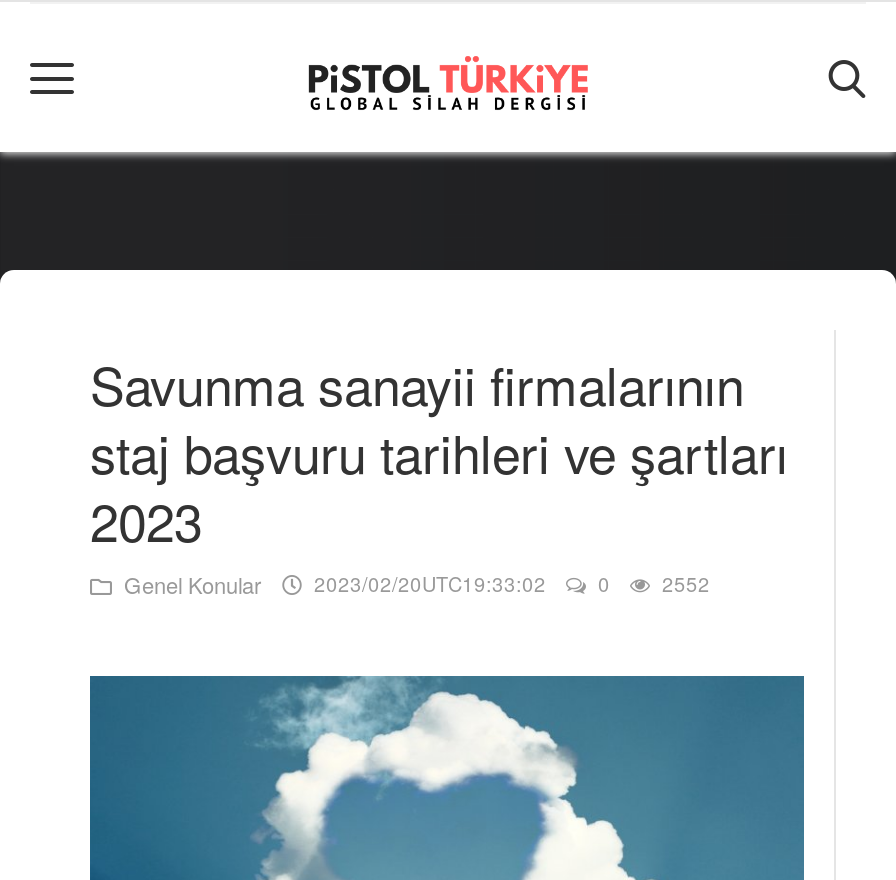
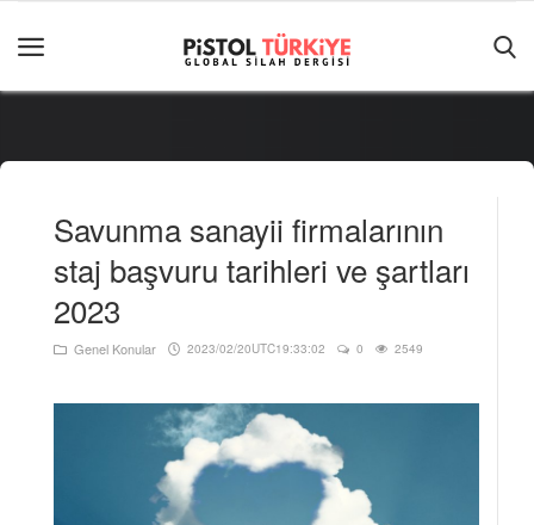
[650,570,710,598] 2552 -> [387,340,423,357] 2549

